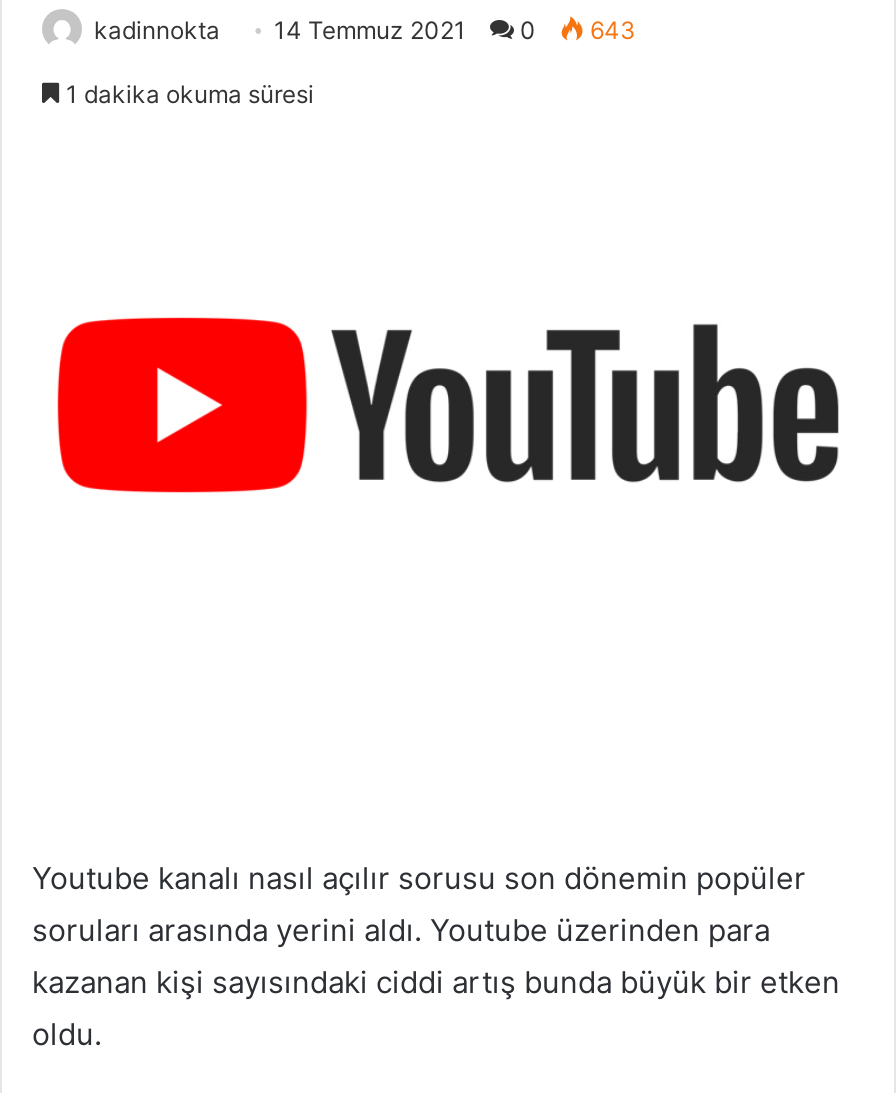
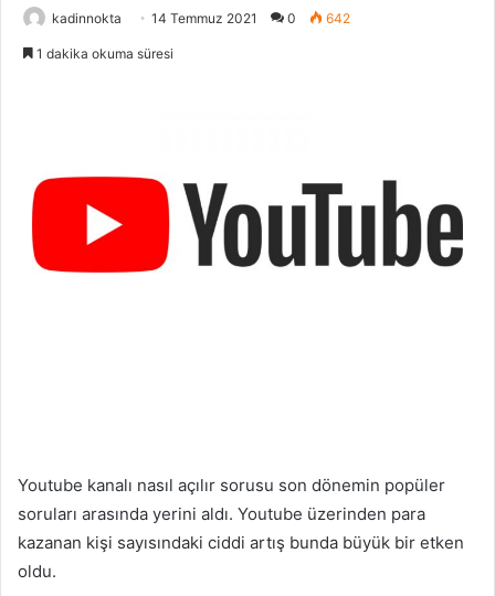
[94,16,636,46] kadinnokta 14 Temmuz 2021 0 643 -> [52,10,350,27] kadinnokta 14 Temmuz 2021 0 642

